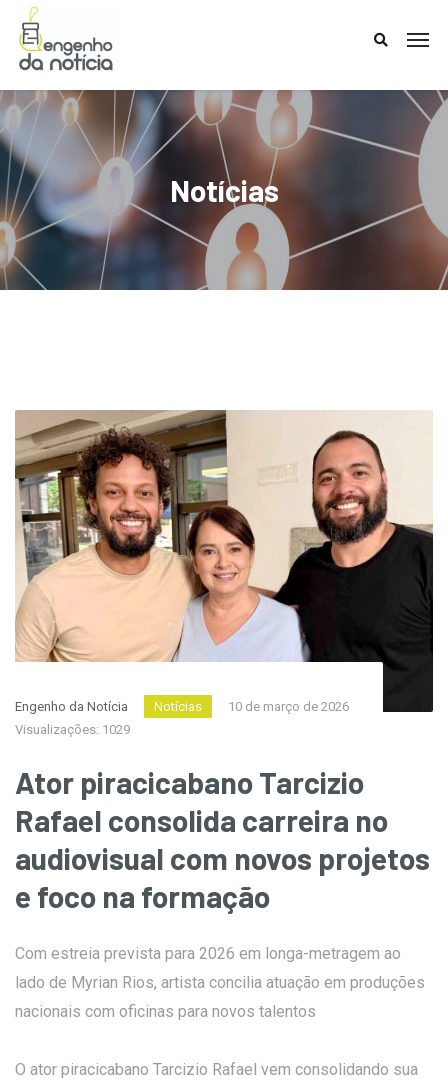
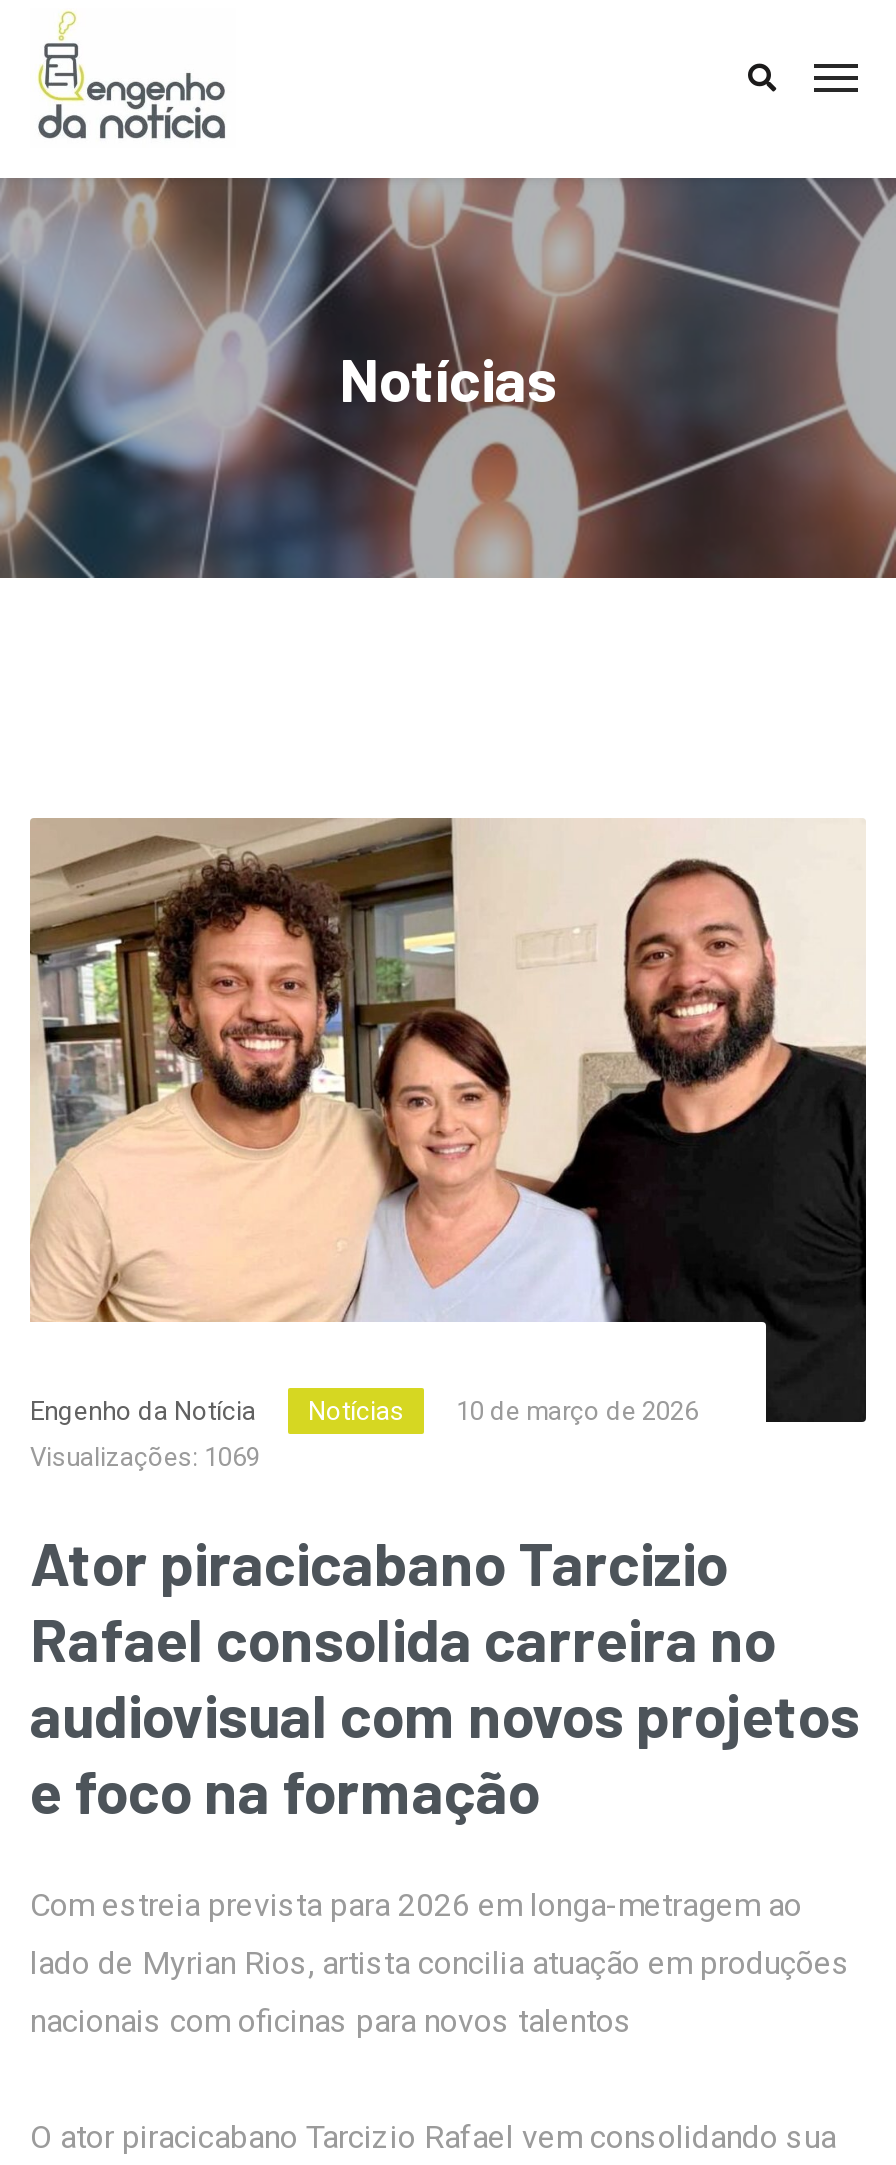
[15,722,130,737] Visualizações: 1029 -> [30,1441,260,1471] Visualizações: 1069

